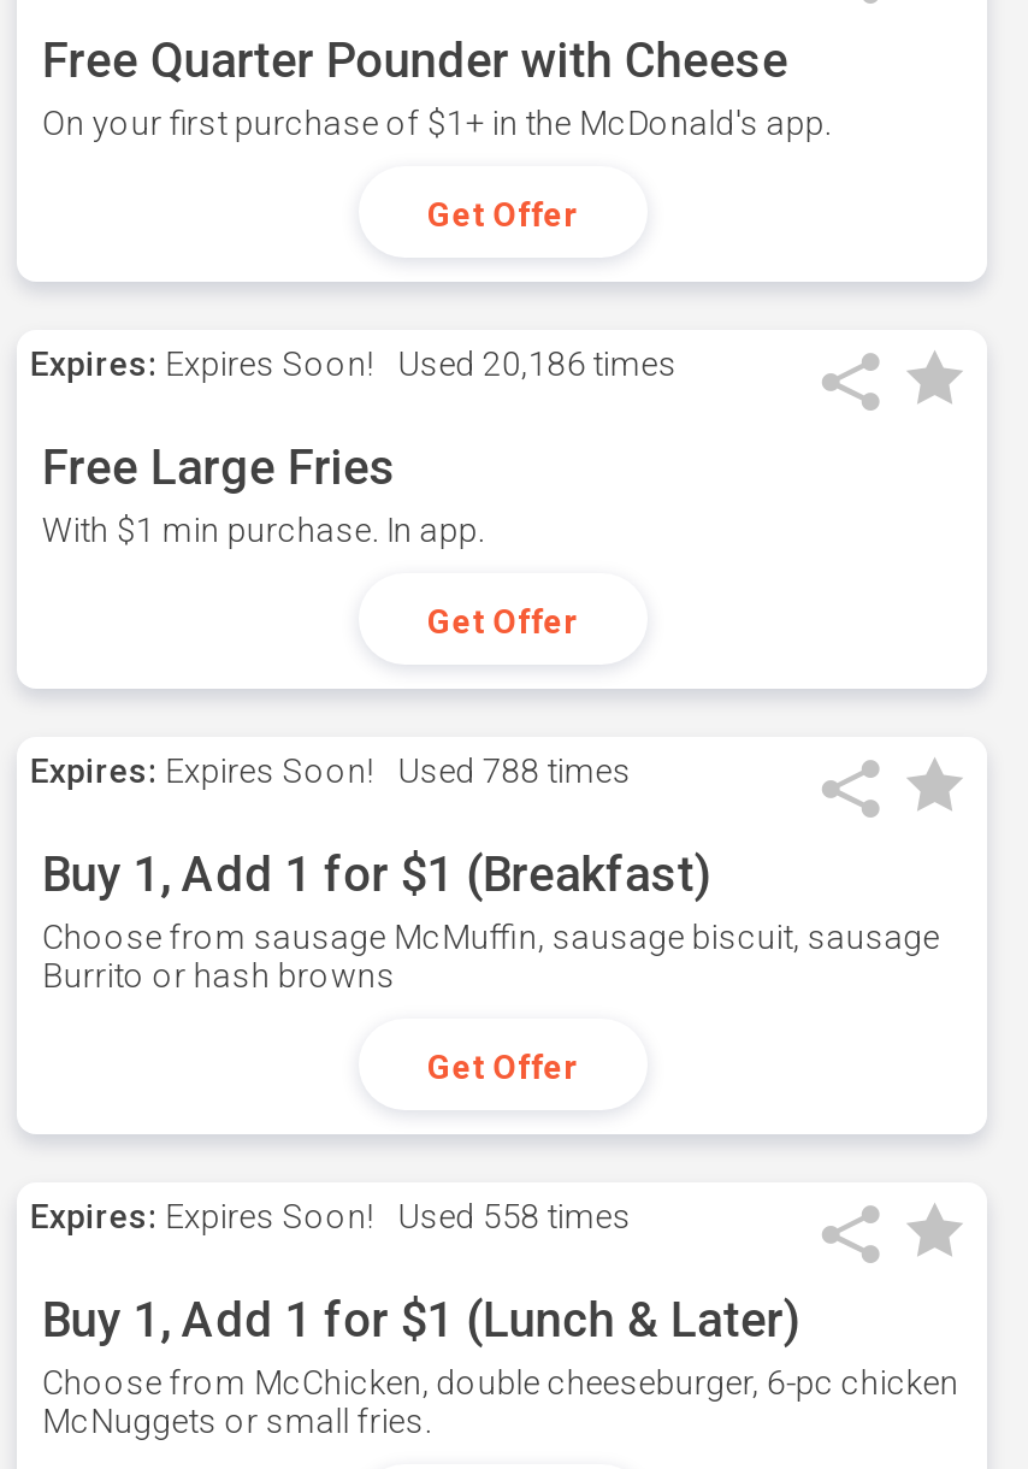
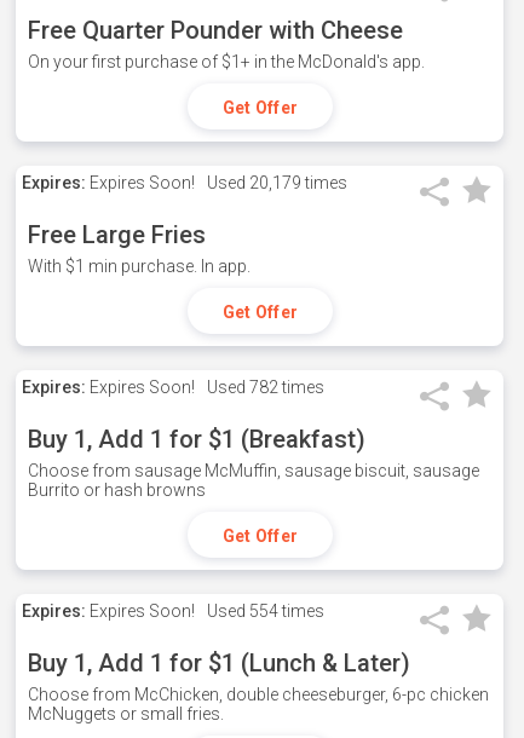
[30,344,677,383] Expires: Expires Soon! Used 20,186 times -> [22,173,348,192] Expires: Expires Soon! Used 20,179 times
[30,751,632,790] Expires: Expires Soon! Used 788 times -> [22,377,325,397] Expires: Expires Soon! Used 782 times
[30,1197,632,1235] Expires: Expires Soon! Used 558 times -> [22,601,325,621] Expires: Expires Soon! Used 554 times

